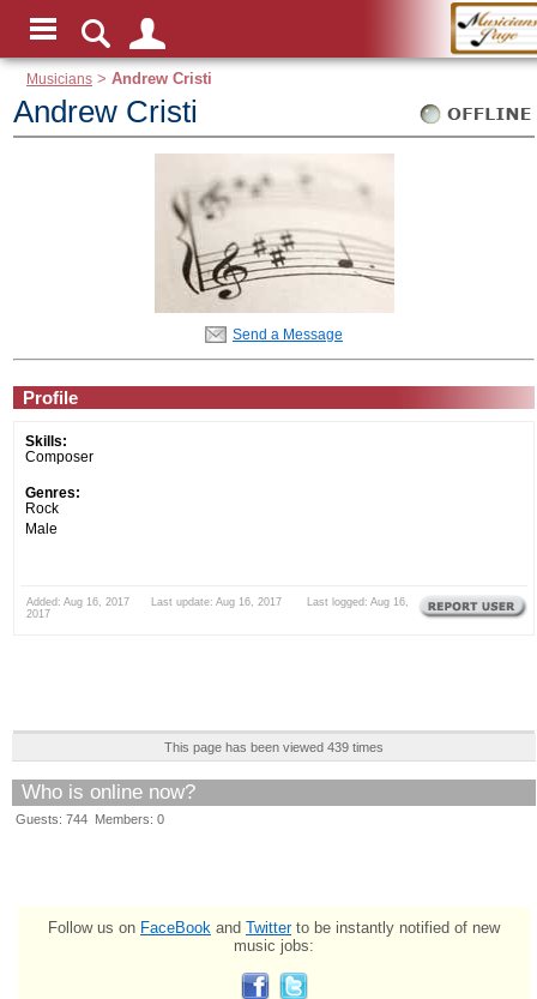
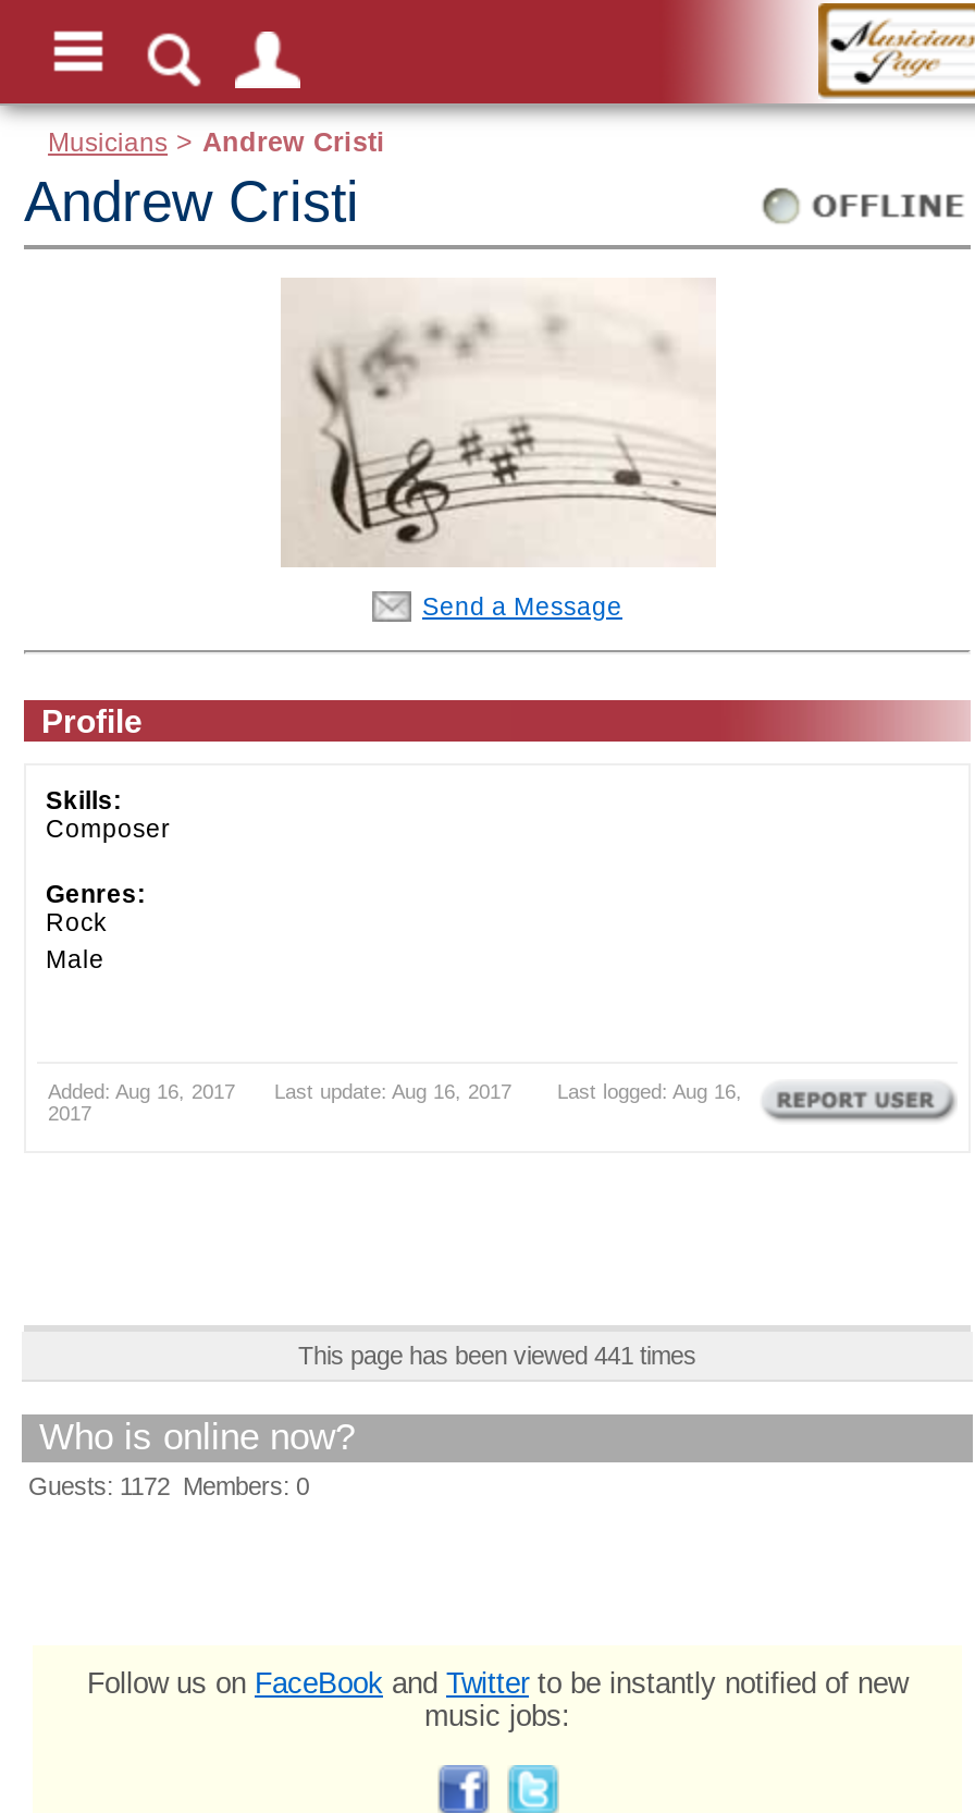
[164,740,384,754] This page has been viewed 439 times -> [298,1342,696,1369] This page has been viewed 441 times
[16,812,164,826] Guests: 744 Members: 0 -> [28,1473,309,1499] Guests: 1172 Members: 0

